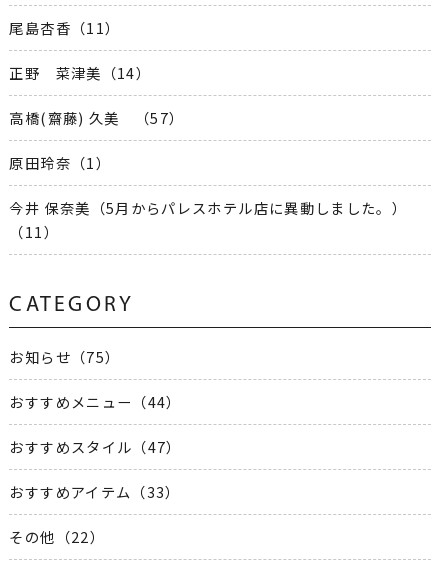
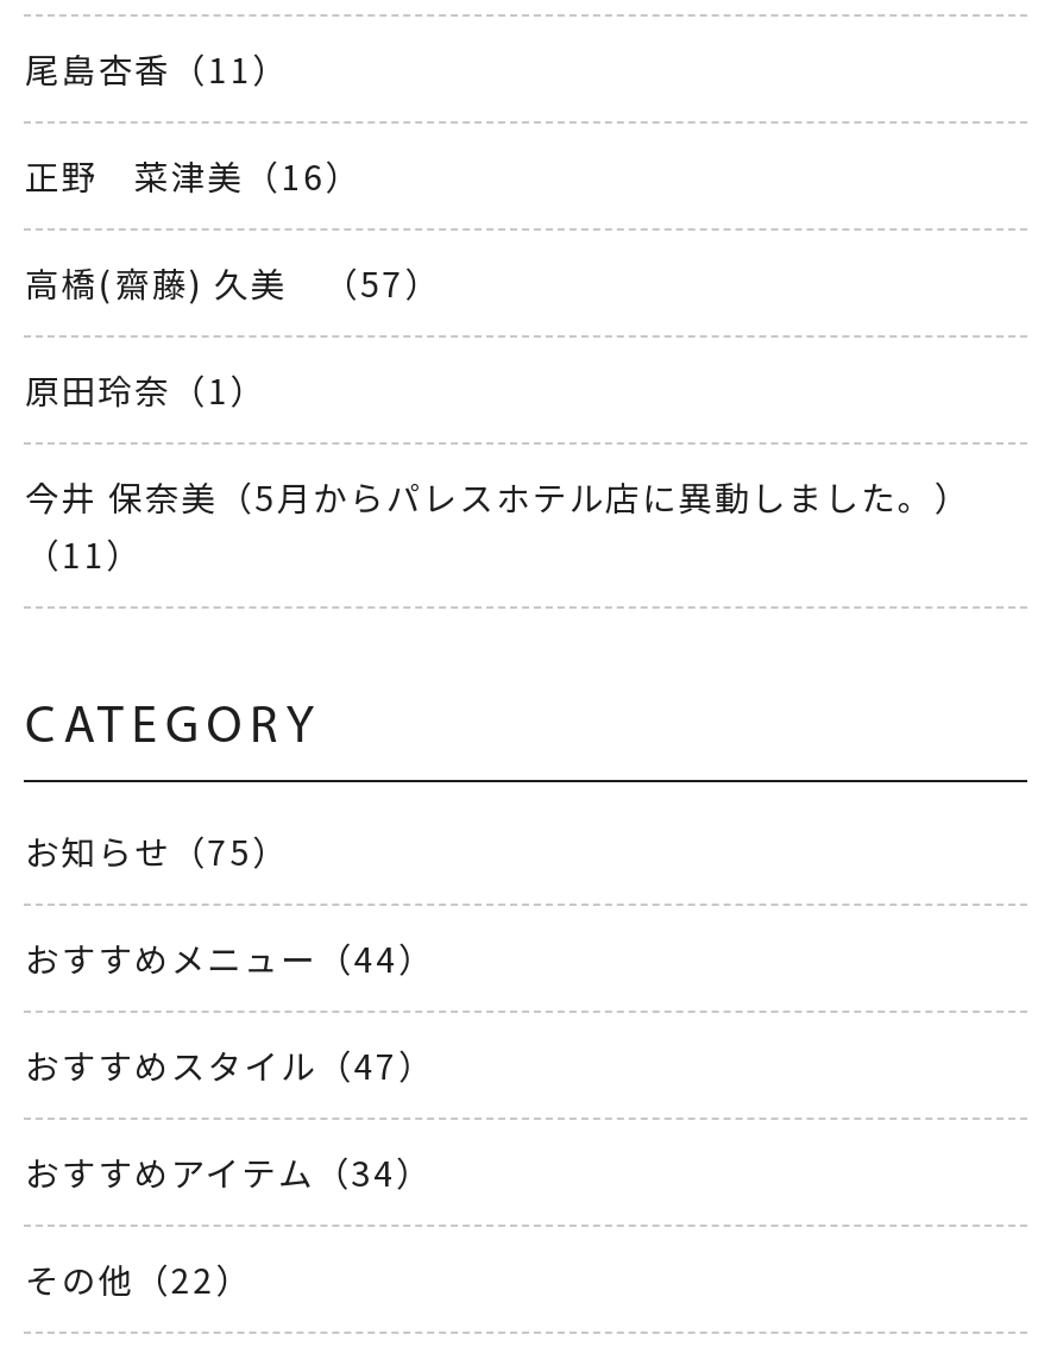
[9,62,151,83] 正野 菜津美（14） -> [25,149,361,199] 正野 菜津美（16）
[9,481,181,502] おすすめアイテム（33） -> [25,1146,432,1196] おすすめアイテム（34）

